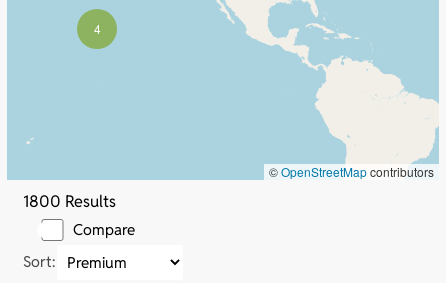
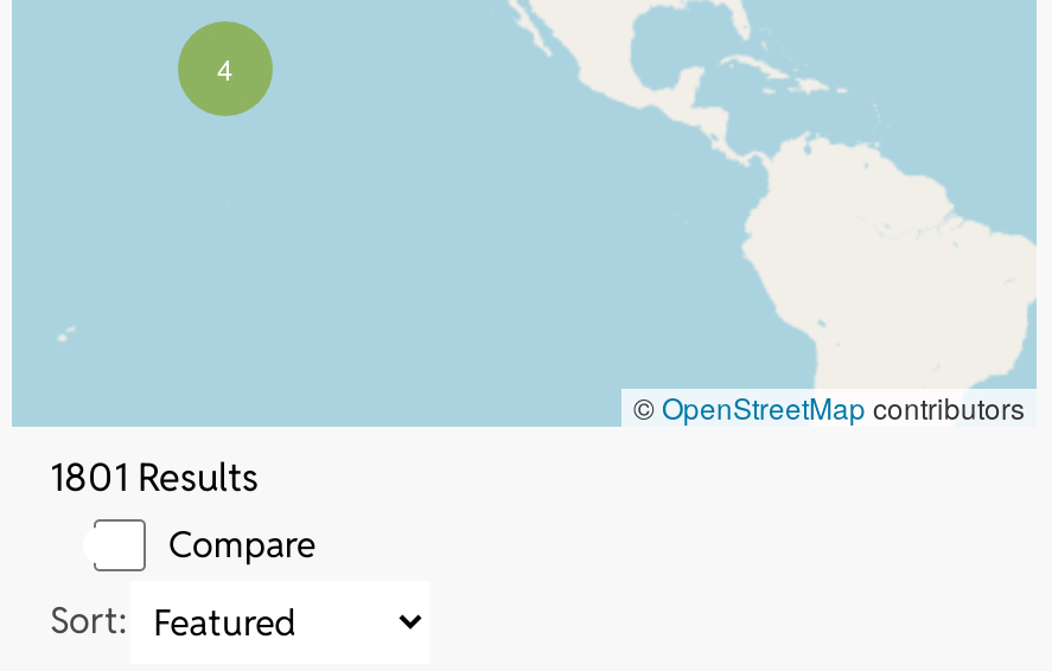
[23,191,116,212] 1800 Results -> [50,452,259,502] 1801 Results

